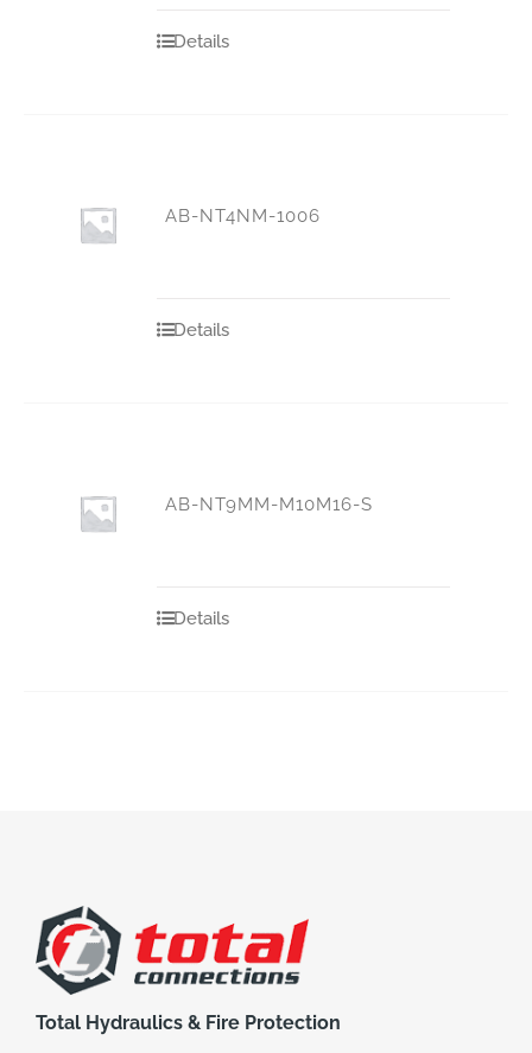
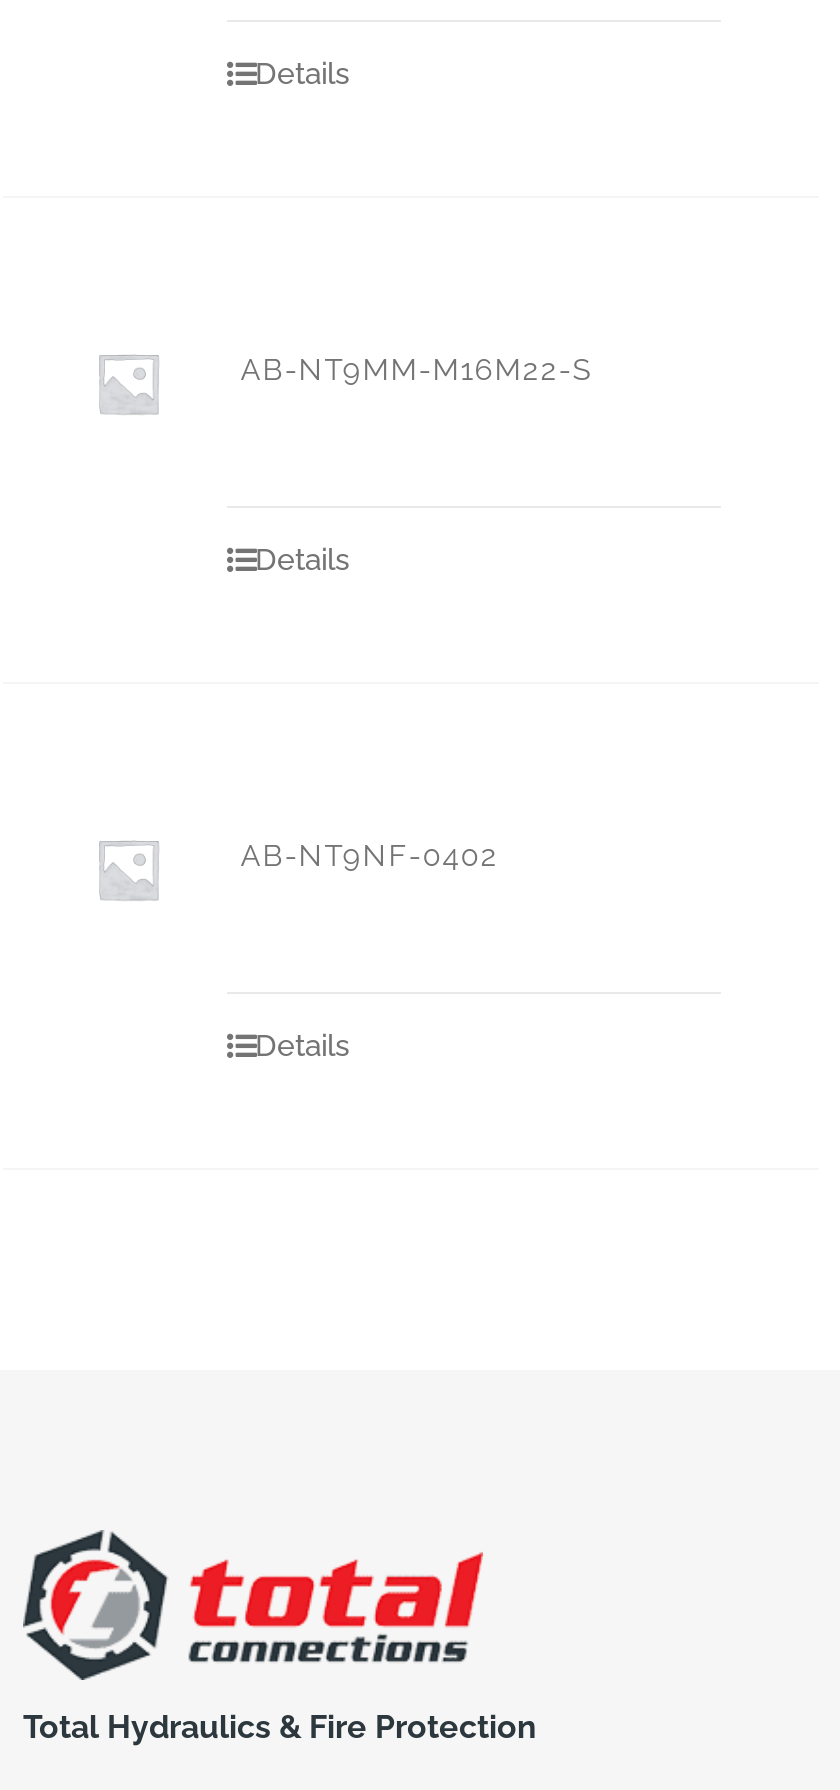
[165,205,320,227] AB-NT4NM-1006 -> [240,352,592,388] AB-NT9MM-M16M22-S
[165,494,373,515] AB-NT9MM-M10M16-S -> [240,838,498,874] AB-NT9NF-0402

